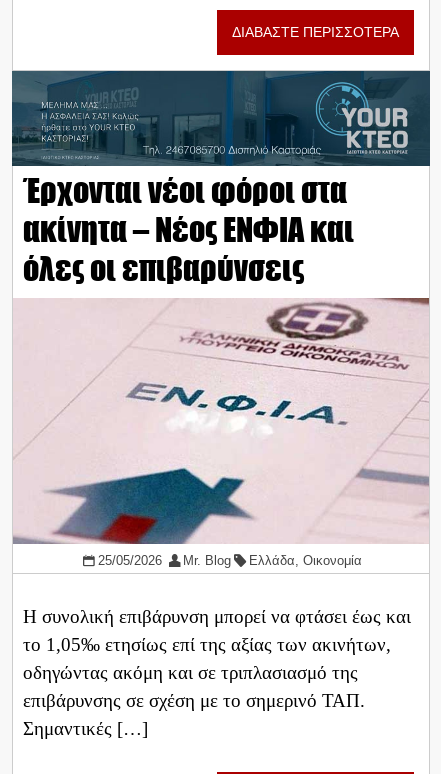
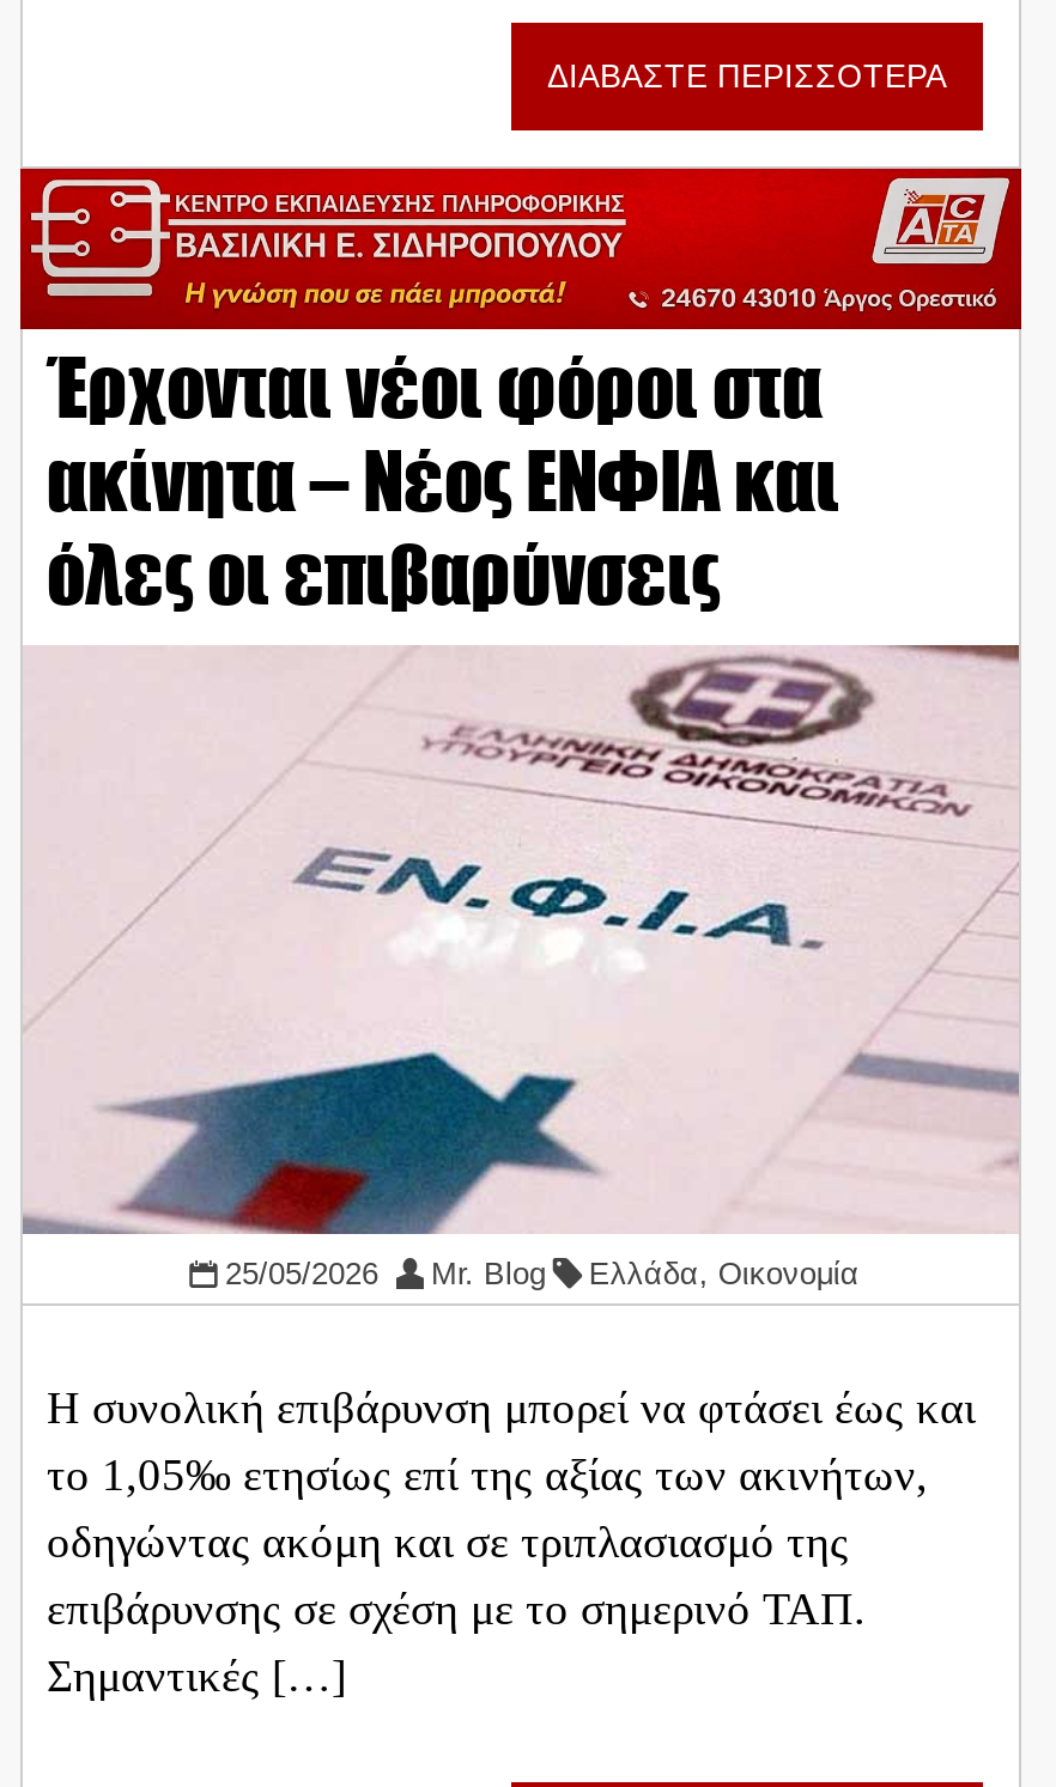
[11,70,431,167] [image] -> [18,165,1024,333] [image]

